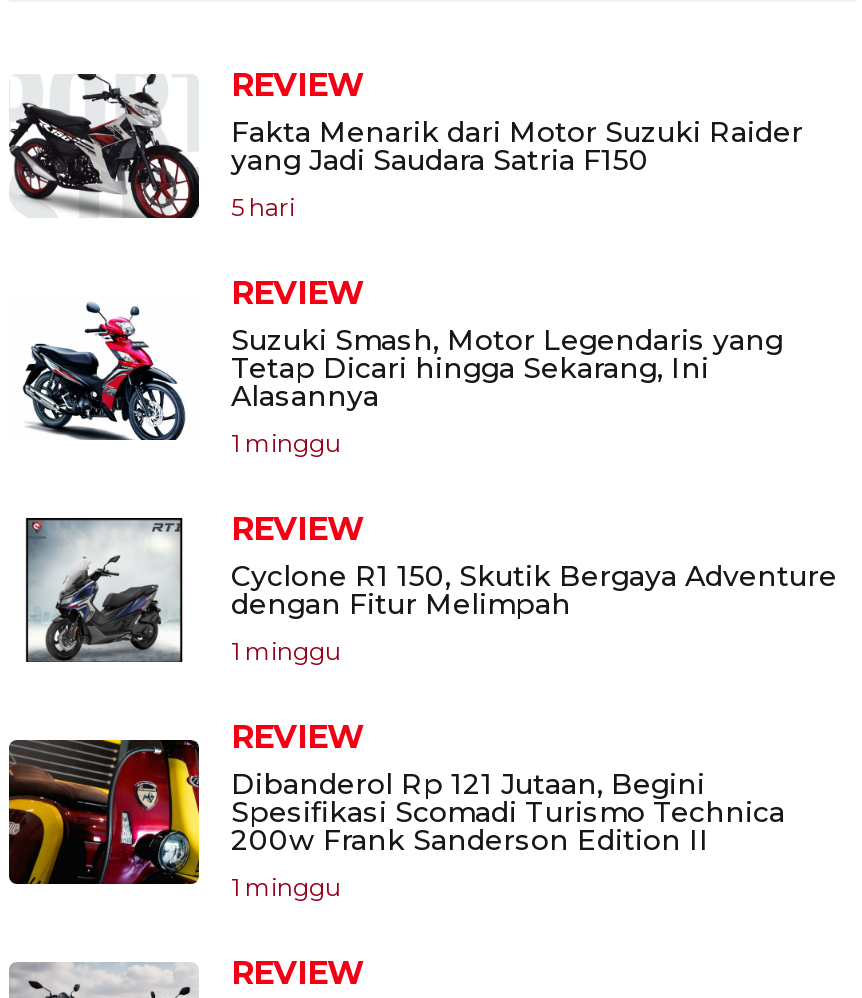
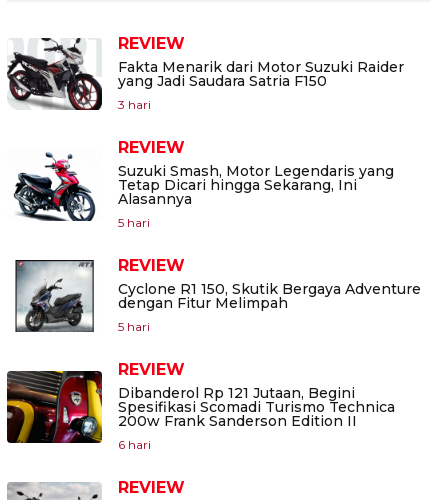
[231,191,295,221] 5 hari -> [118,97,151,112] 3 hari
[231,427,341,457] 1 minggu -> [118,215,150,230] 5 hari
[231,635,341,665] 1 minggu -> [118,319,150,334] 5 hari
[231,871,341,901] 1 minggu -> [118,437,151,452] 6 hari

